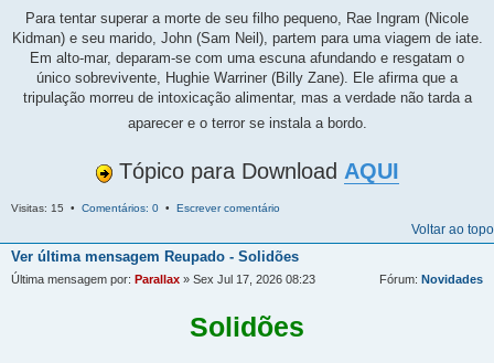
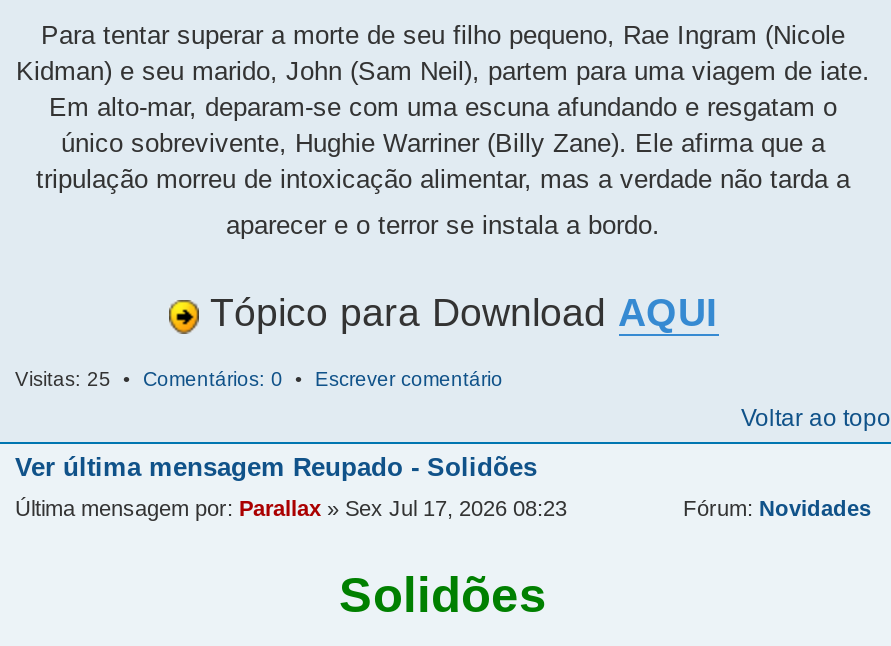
[11,202,280,214] Visitas: 15 • Comentários: 0 • Escrever comentário -> [15,368,503,390] Visitas: 25 • Comentários: 0 • Escrever comentário

